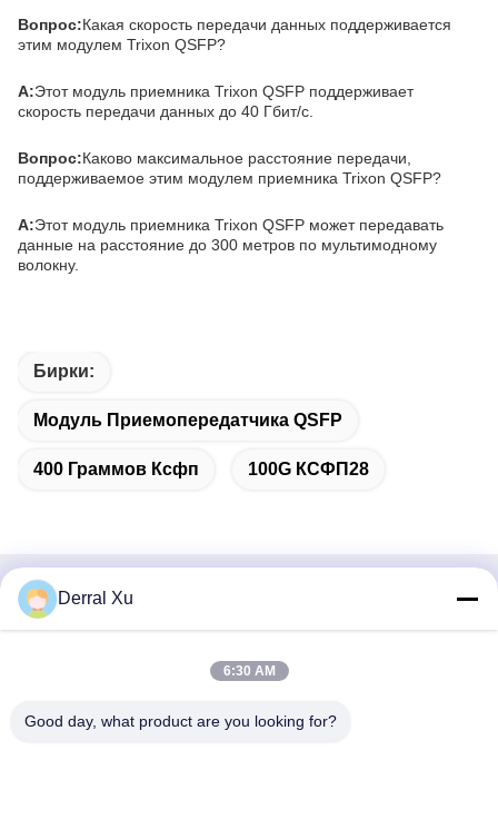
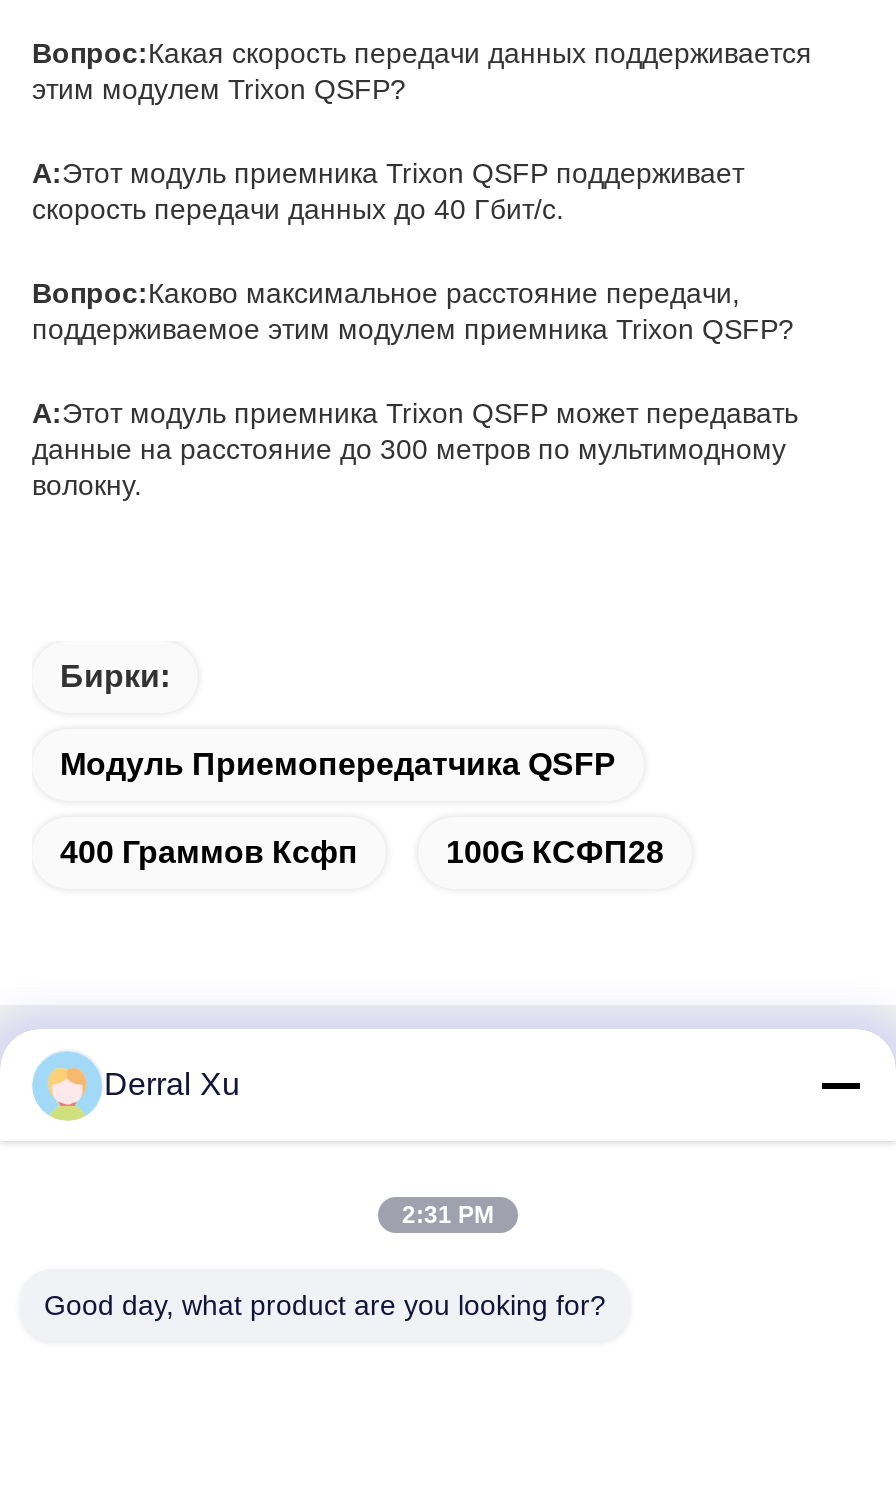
[223,663,275,679] 6:30 AM -> [402,1201,494,1229] 2:31 PM

